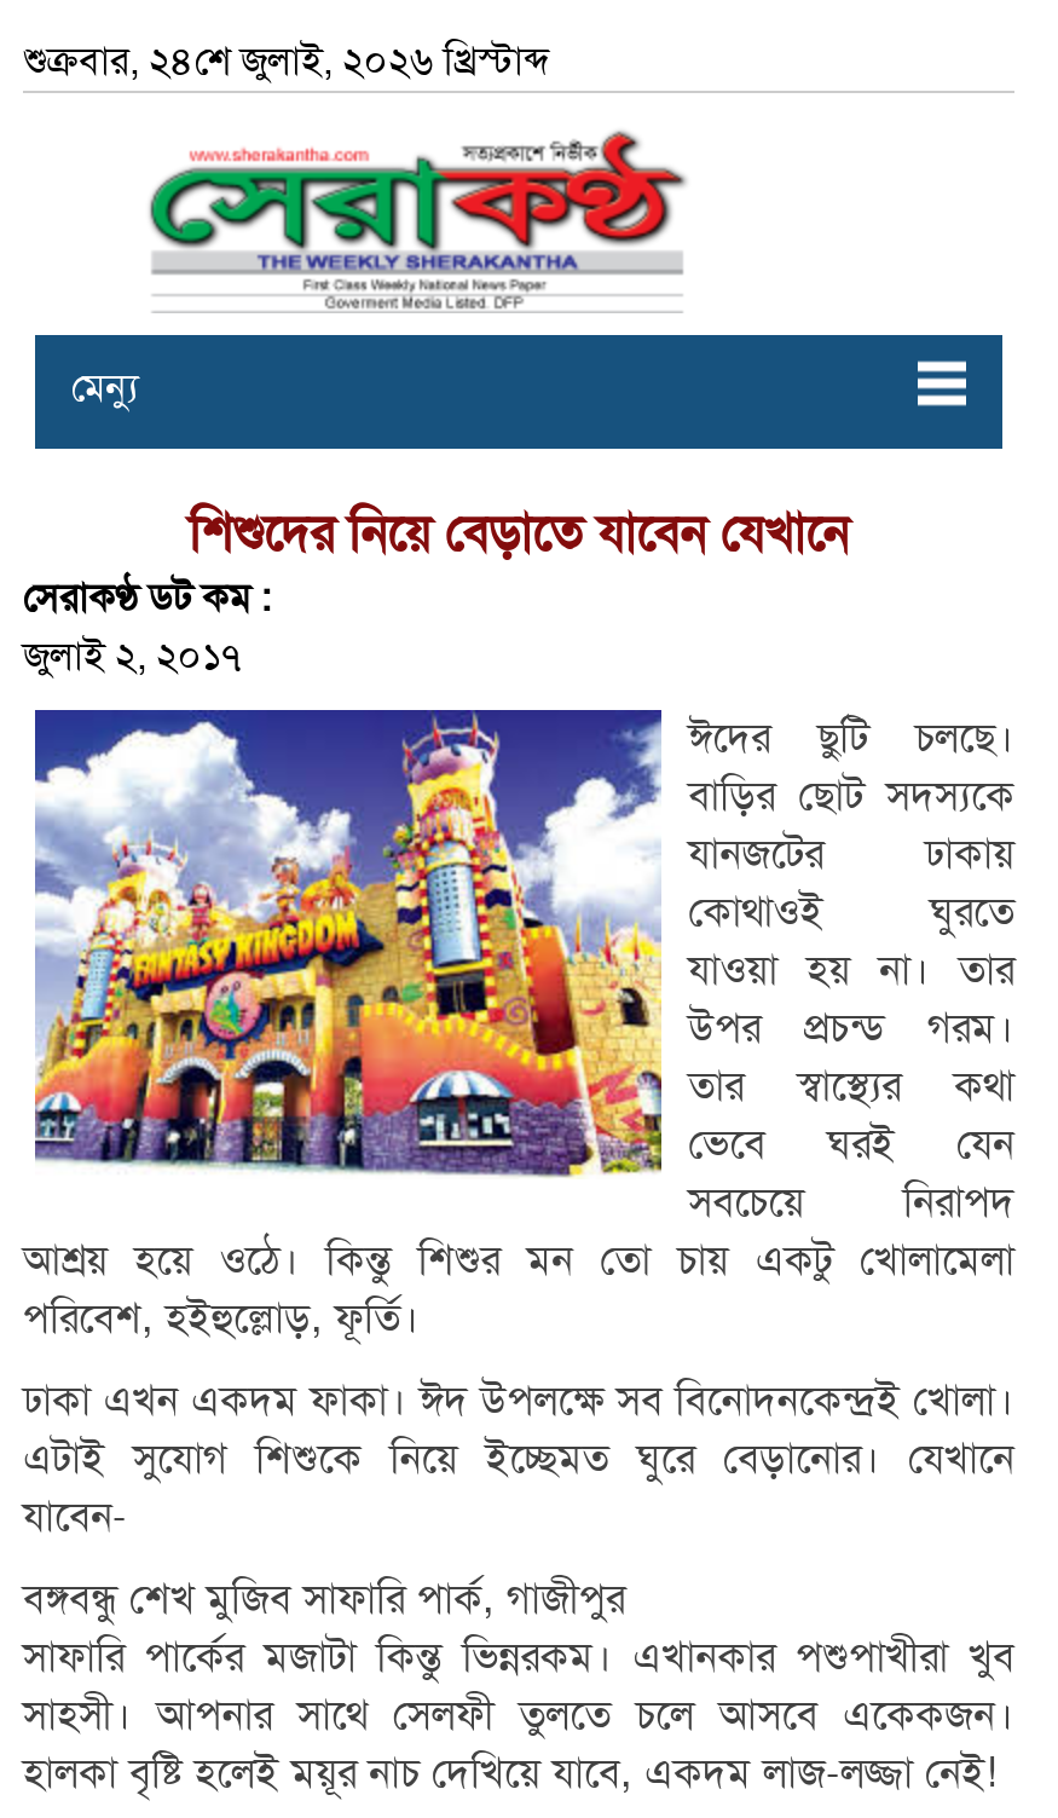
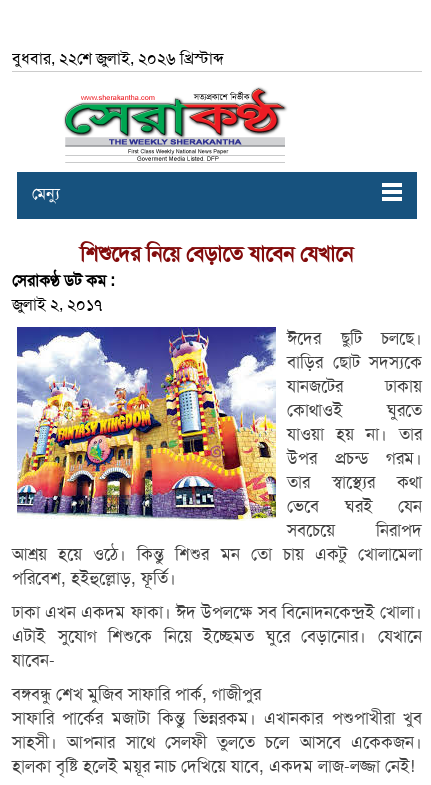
[23,37,550,86] শুক্রবার, ২৪শে জুলাই, ২০২৬ খ্রিস্টাব্দ -> [12,49,224,69] বুধবার, ২২শে জুলাই, ২০২৬ খ্রিস্টাব্দ

